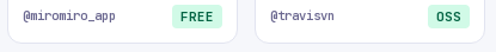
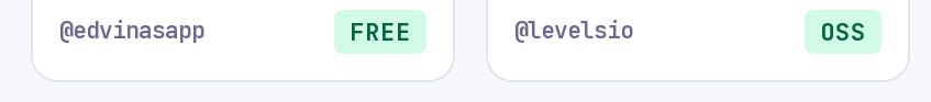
[23,8,116,24] @miromiro_app -> [59,14,204,45] @edvinasapp
[270,8,335,24] @travisvn -> [514,14,633,45] @levelsio

